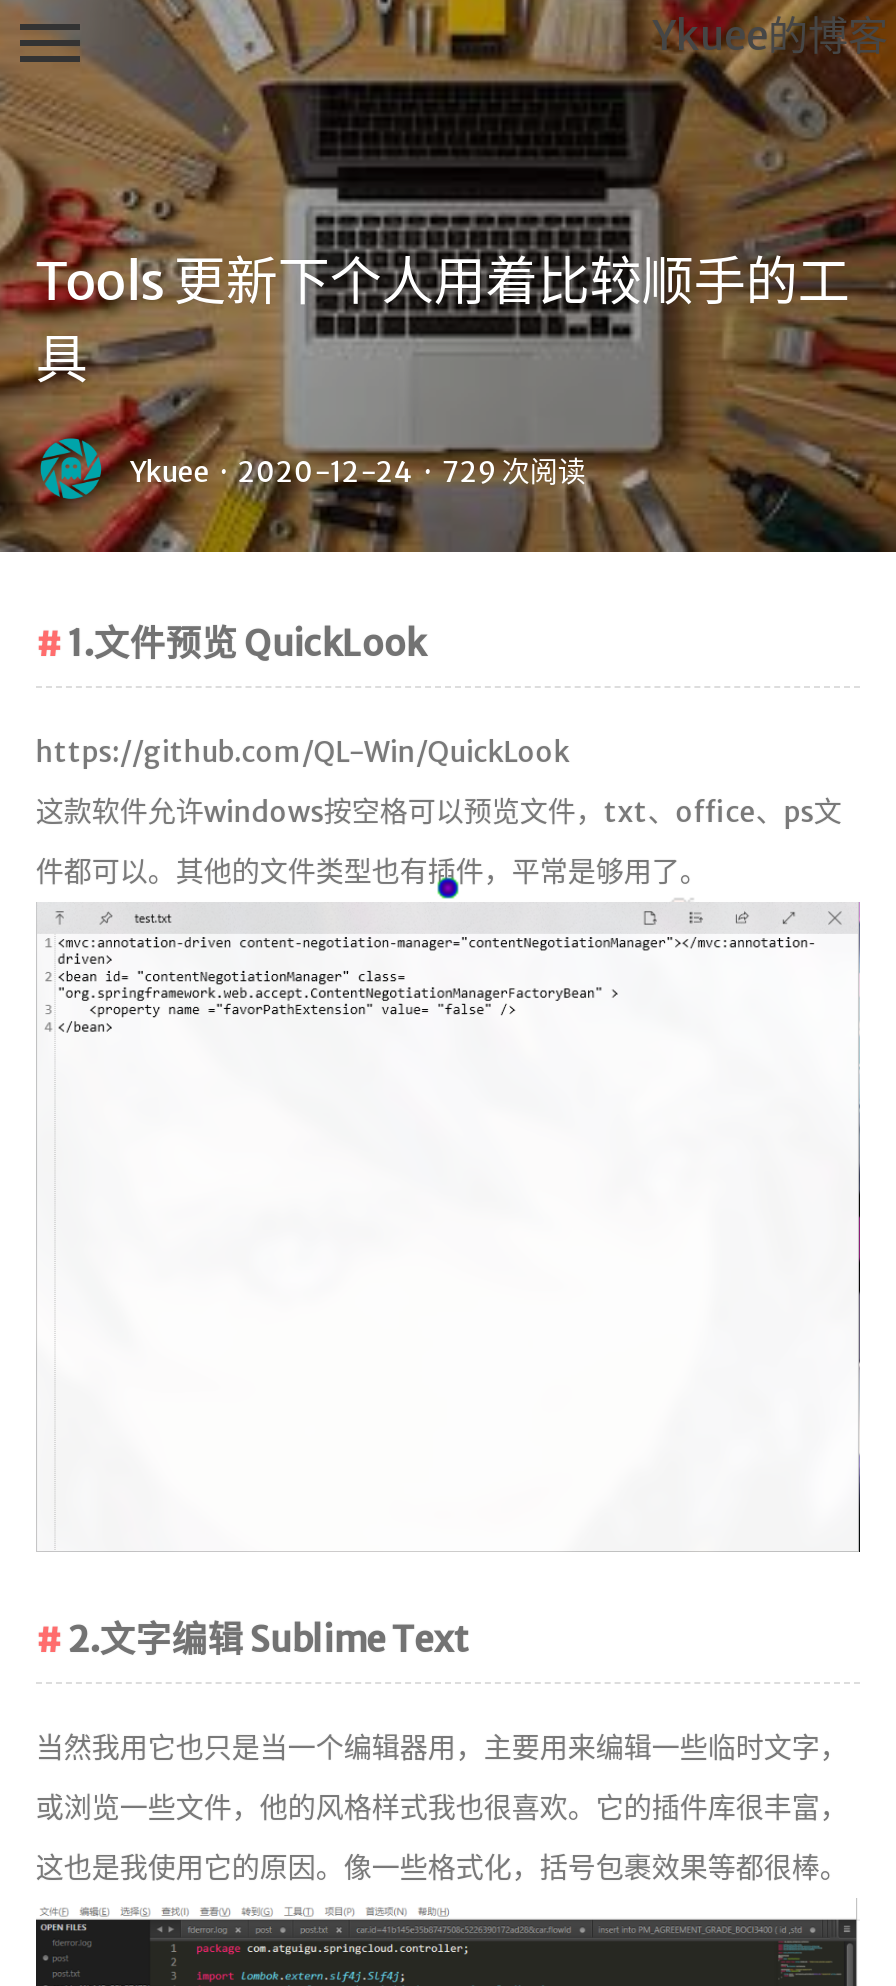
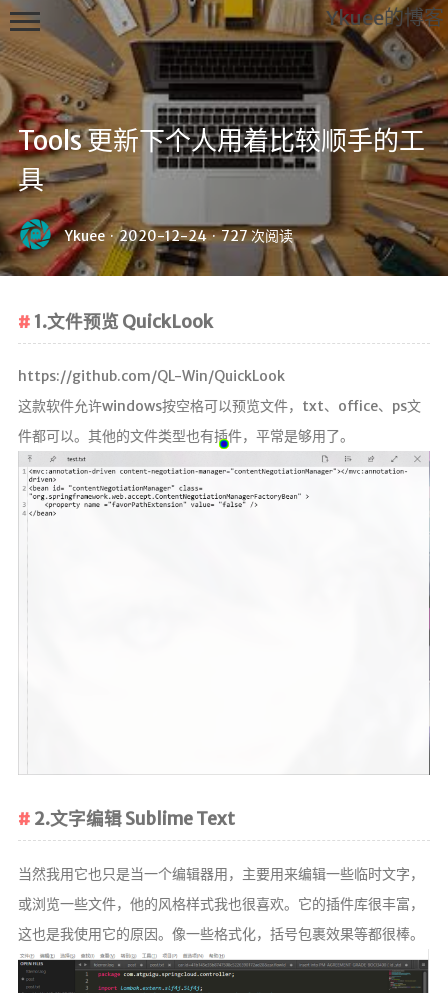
[130,454,586,490] Ykuee · 2020-12-24 · 729 次阅读 -> [65,227,293,245] Ykuee · 2020-12-24 · 727 次阅读

